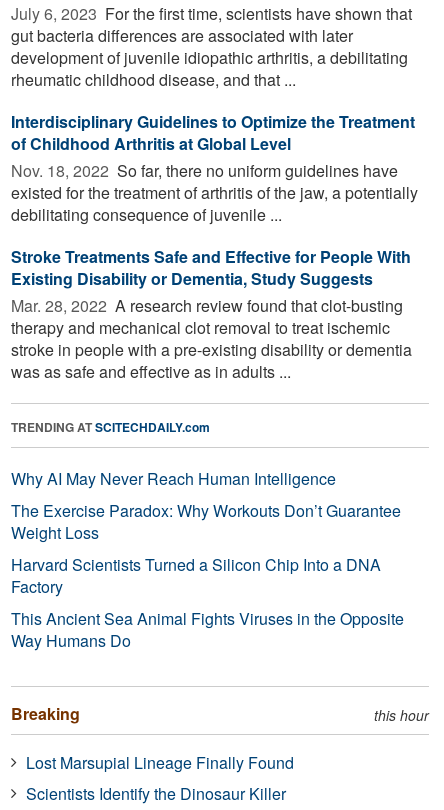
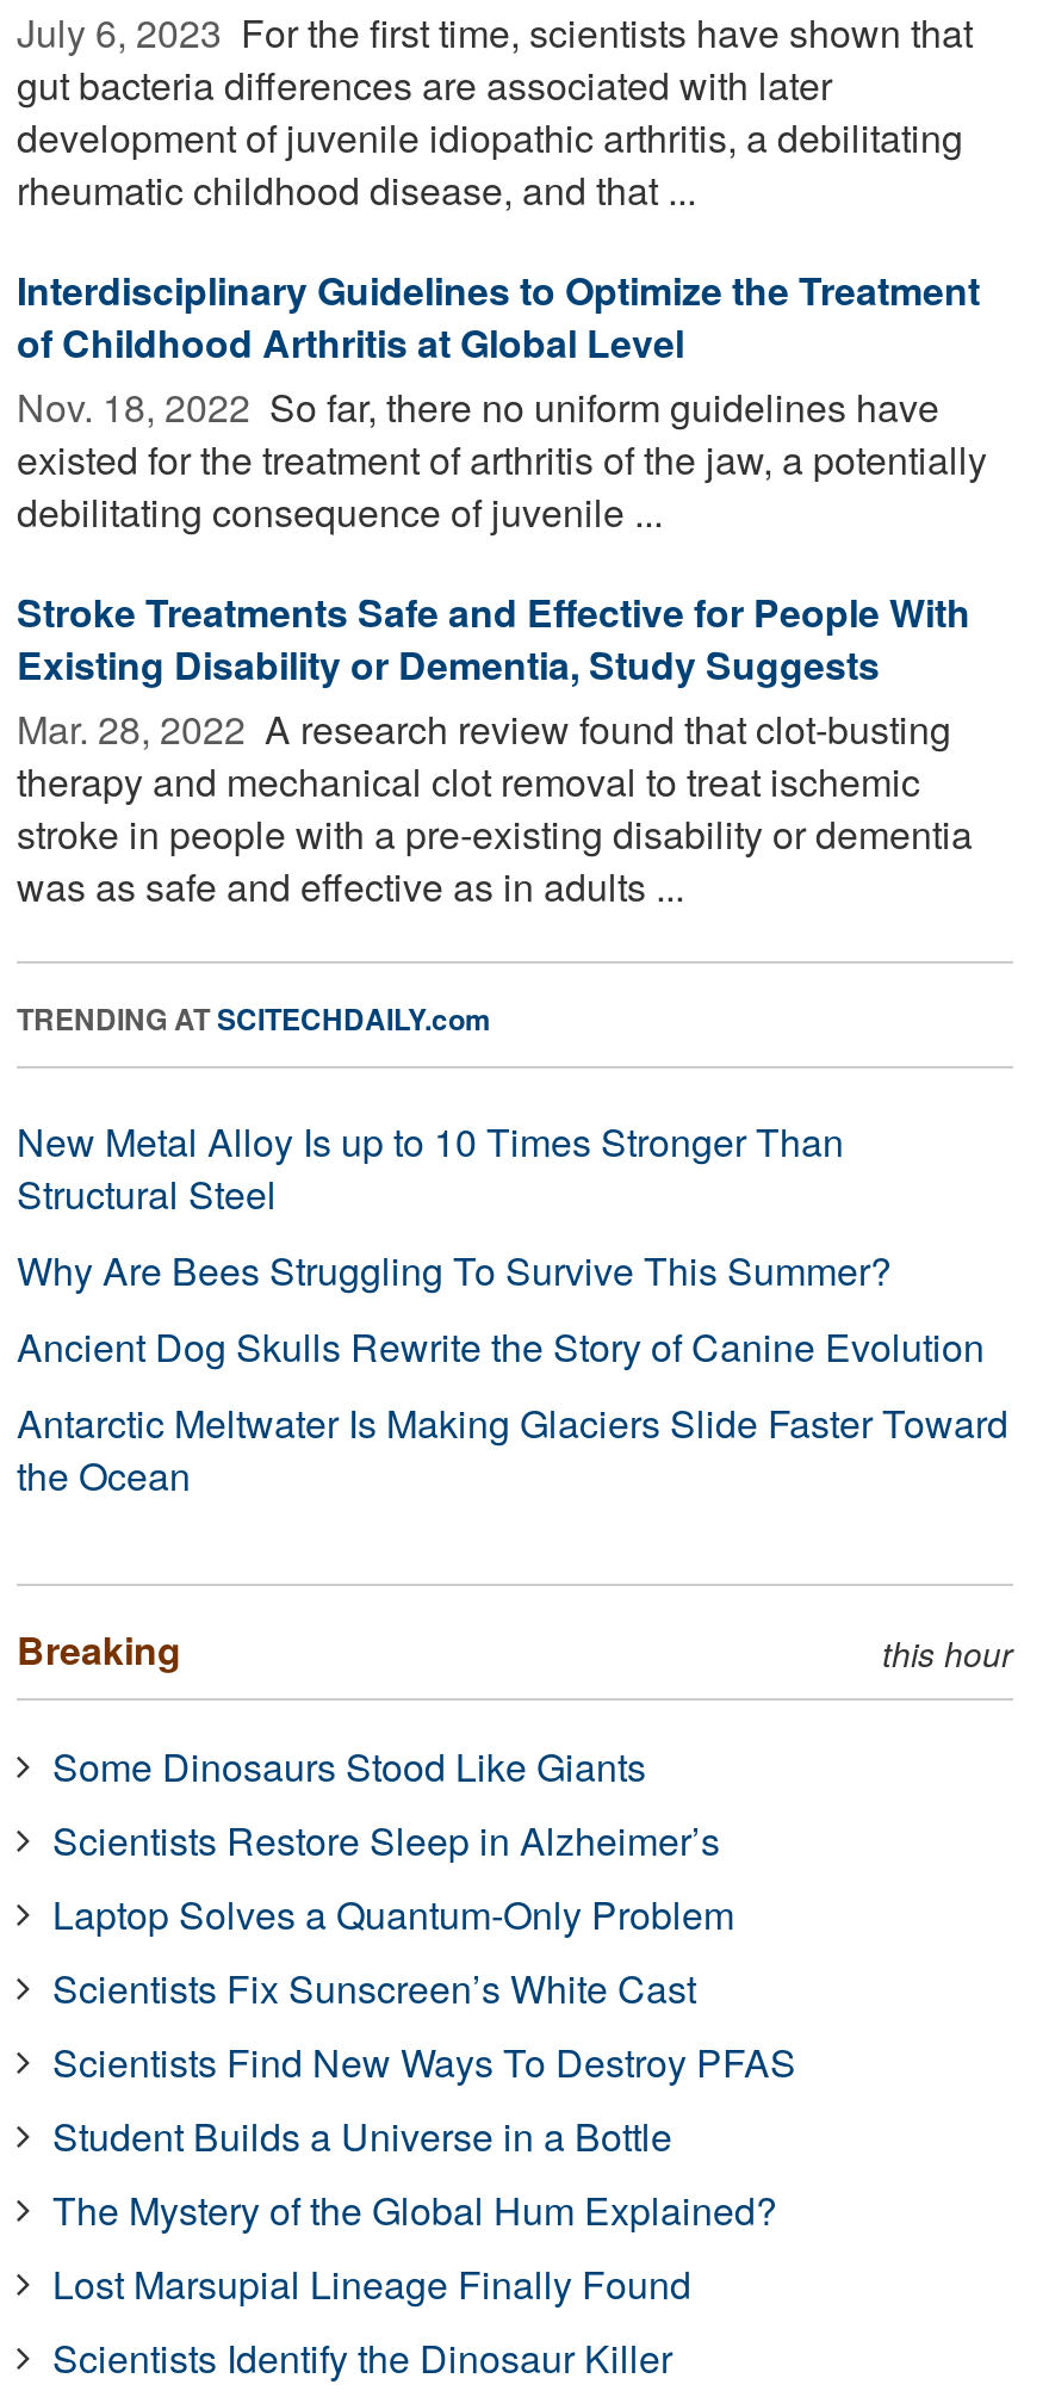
[11,467,404,652] Why AI May Never Reach Human Intelligence | The Exercise Paradox: Why Workouts Don’t Guarantee | Weight Loss | Harvard Scientists Turned a Silicon Chip Into a DNA | Factory | This Ancient Sea Animal Fights Viruses in the Opposite | Way Humans Do -> [17,1113,1008,1502] New Metal Alloy Is up to 10 Times Stronger Than | Structural Steel | Why Are Bees Struggling To Survive This Summer? | Ancient Dog Skulls Rewrite the Story of Canine Evolution | Antarctic Meltwater Is Making Glaciers Slide Faster Toward | the Ocean
moved [11,702,429,725] -> [17,1621,1013,1676]: Breaking | this hour
none -> [52,1738,796,2237] Some Dinosaurs Stood Like Giants | Scientists Restore Sleep in Alzheimer’s | Laptop Solves a Quantum-Only Problem | Scientists Fix Sunscreen’s White Cast | Scientists Find New Ways To Destroy PFAS | Student Builds a Universe in a Bottle | The Mystery of the Global Hum Explained?

